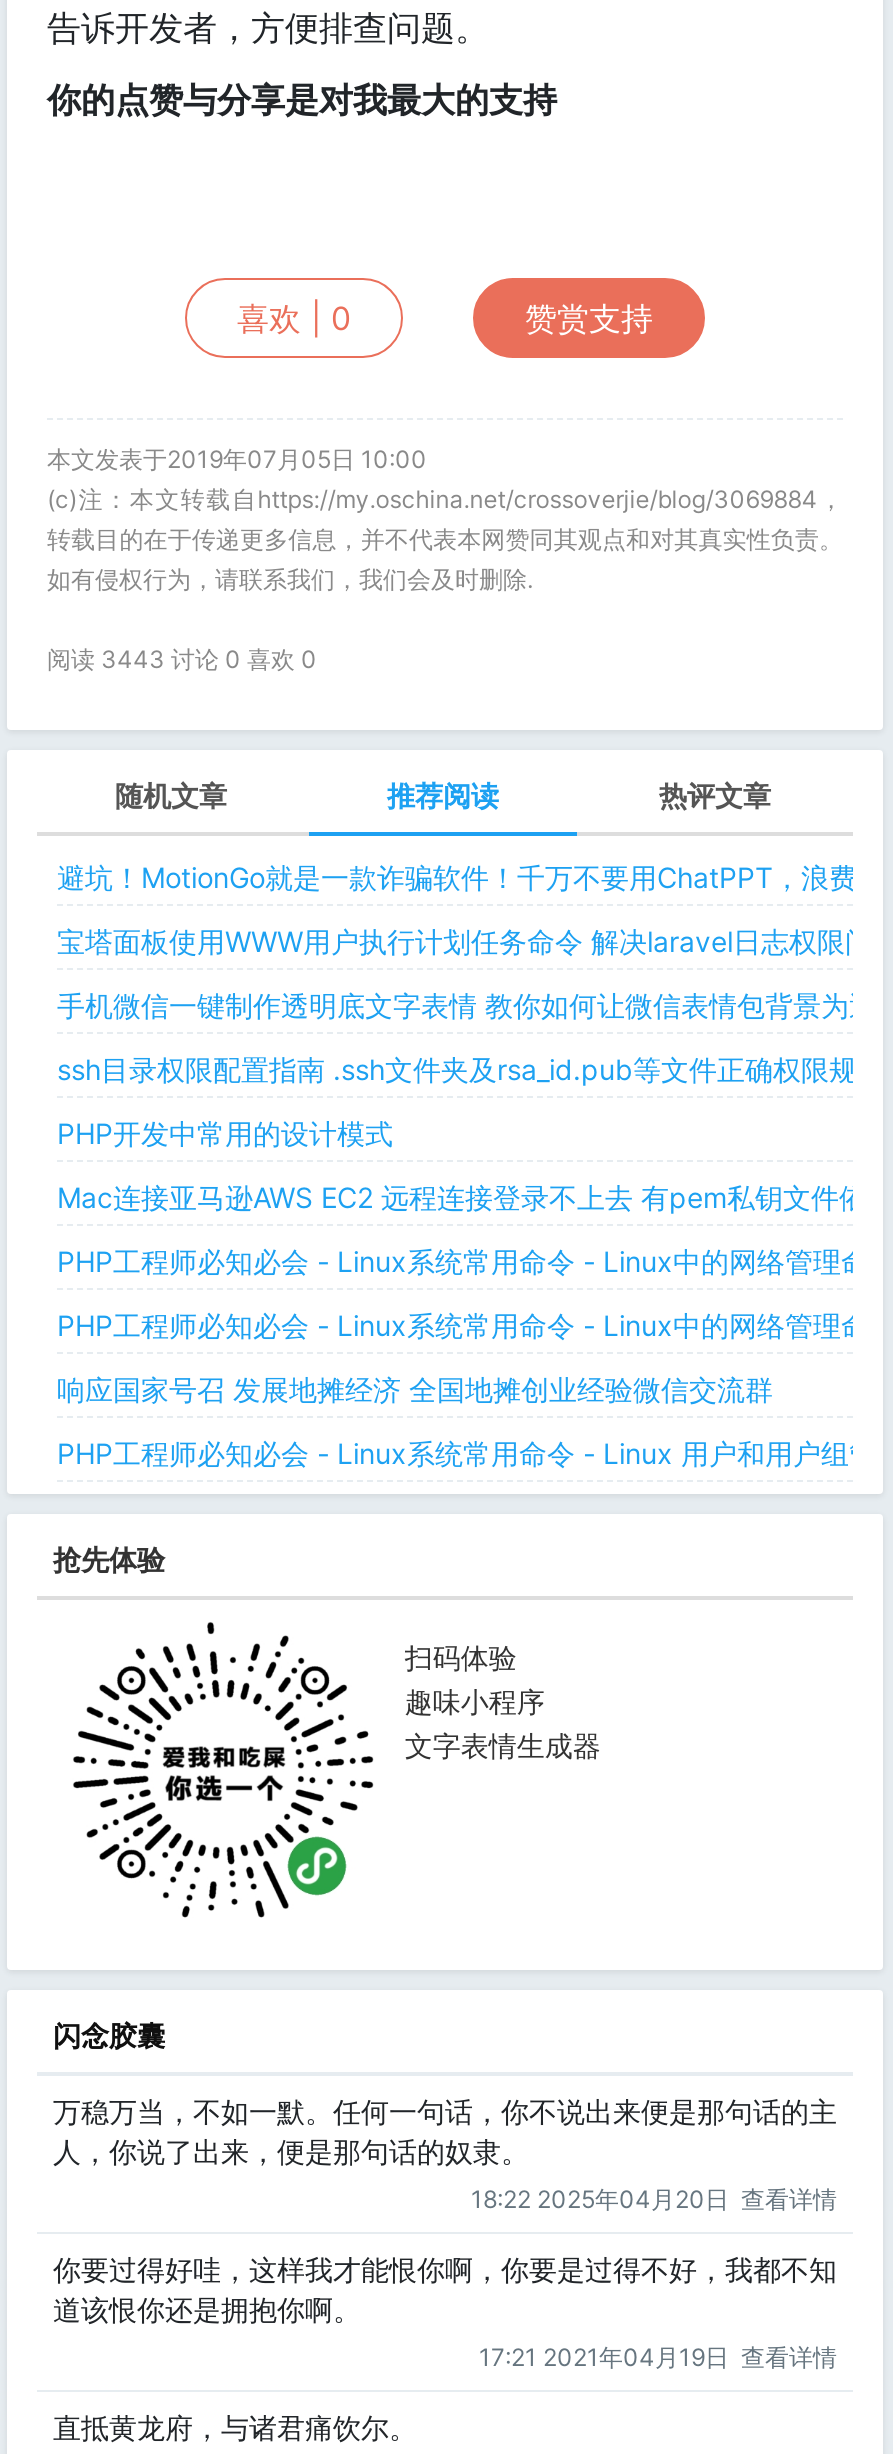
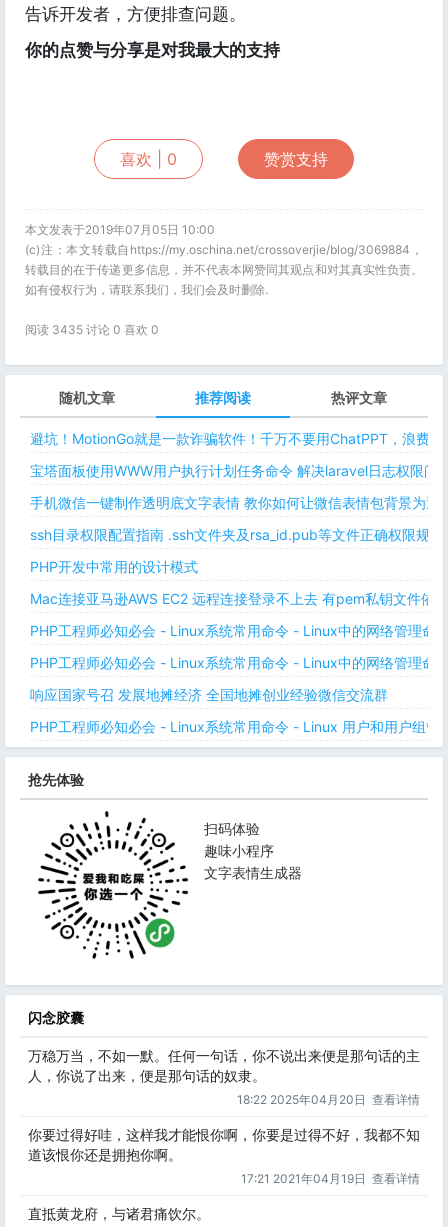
[47,644,317,674] 阅读 3443 讨论 0 喜欢0 -> [25,322,159,337] 阅读 3435 讨论 0 喜欢0

